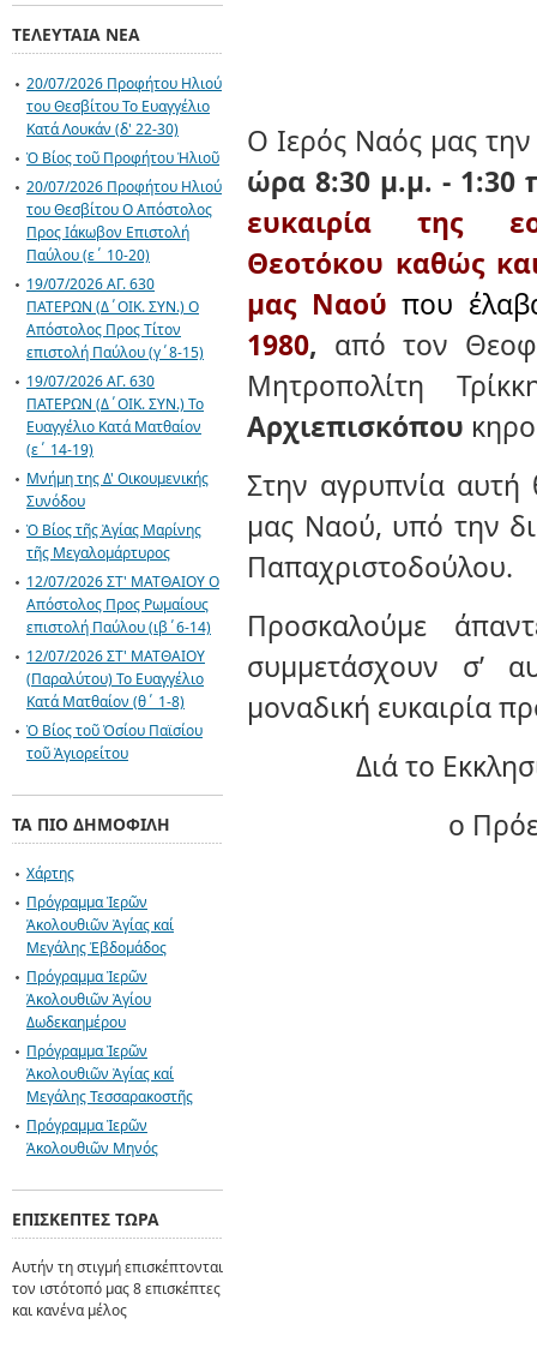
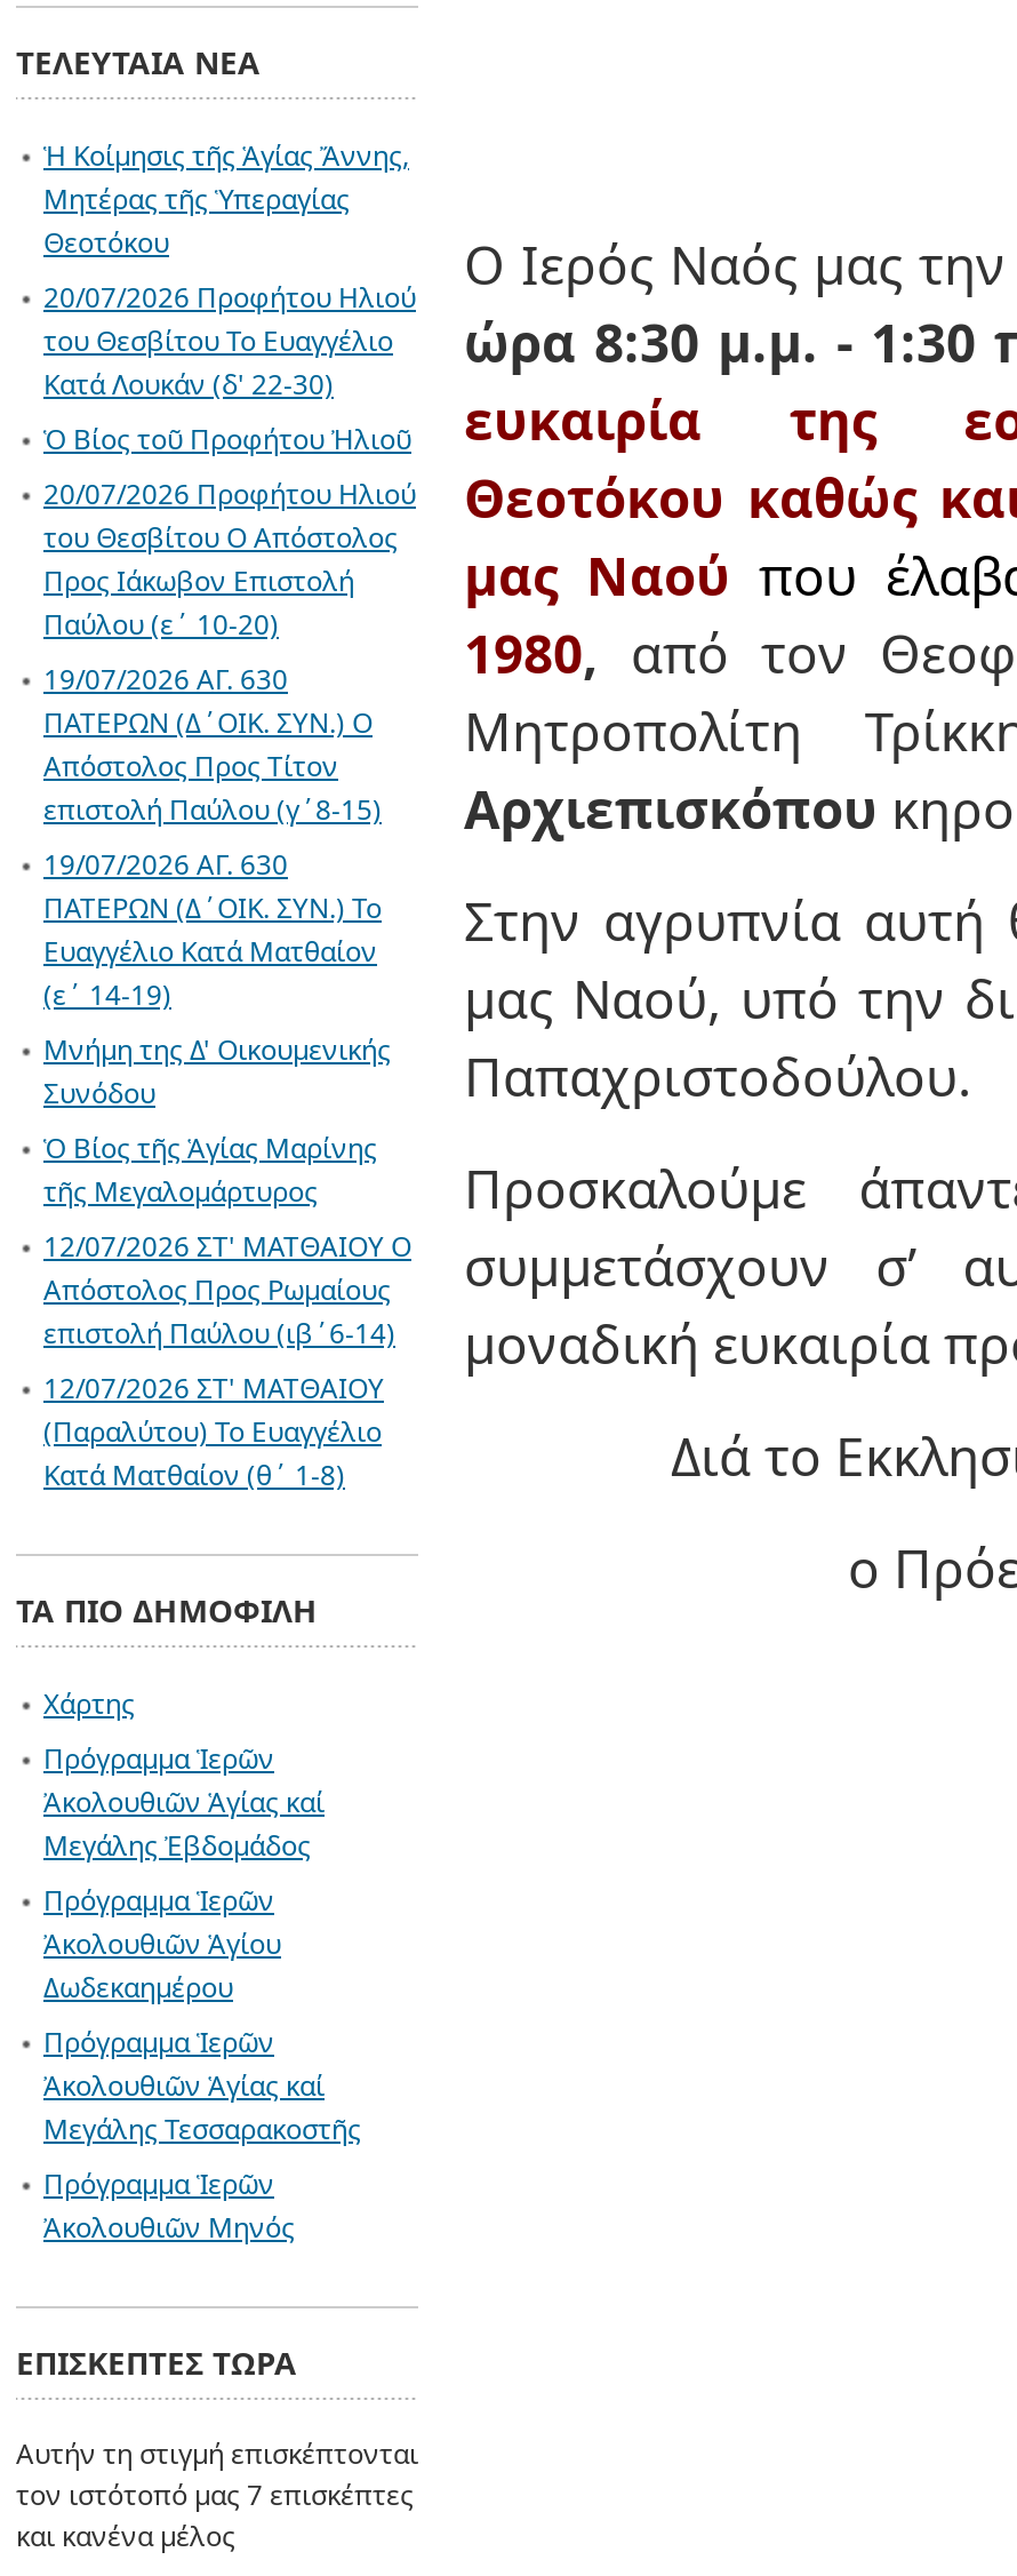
none -> [43,136,409,262] Ἡ Κοίμησις τῆς Ἁγίας Ἄννης, | Μητέρας τῆς Ὑπεραγίας | Θεοτόκου
moved [26,73,222,712] -> [43,278,416,1494]: 20/07/2026 Προφήτου Ηλιού | του Θεσβίτου Το Ευαγγέλιο | Κατά Λουκάν (δ' 22-30) | ... | (Παραλύτου) Το Ευαγγέλιο | Κατά Ματθαίον (θ΄ 1-8)
[26,720,203,763] Ὁ Βίος τοῦ Ὀσίου Παϊσίου | τοῦ Ἁγιορείτου -> none
[12,1278,221,1299] τον ιστότοπό μας 8 επισκέπτες -> [16,2475,414,2514] τον ιστότοπό μας 7 επισκέπτες

